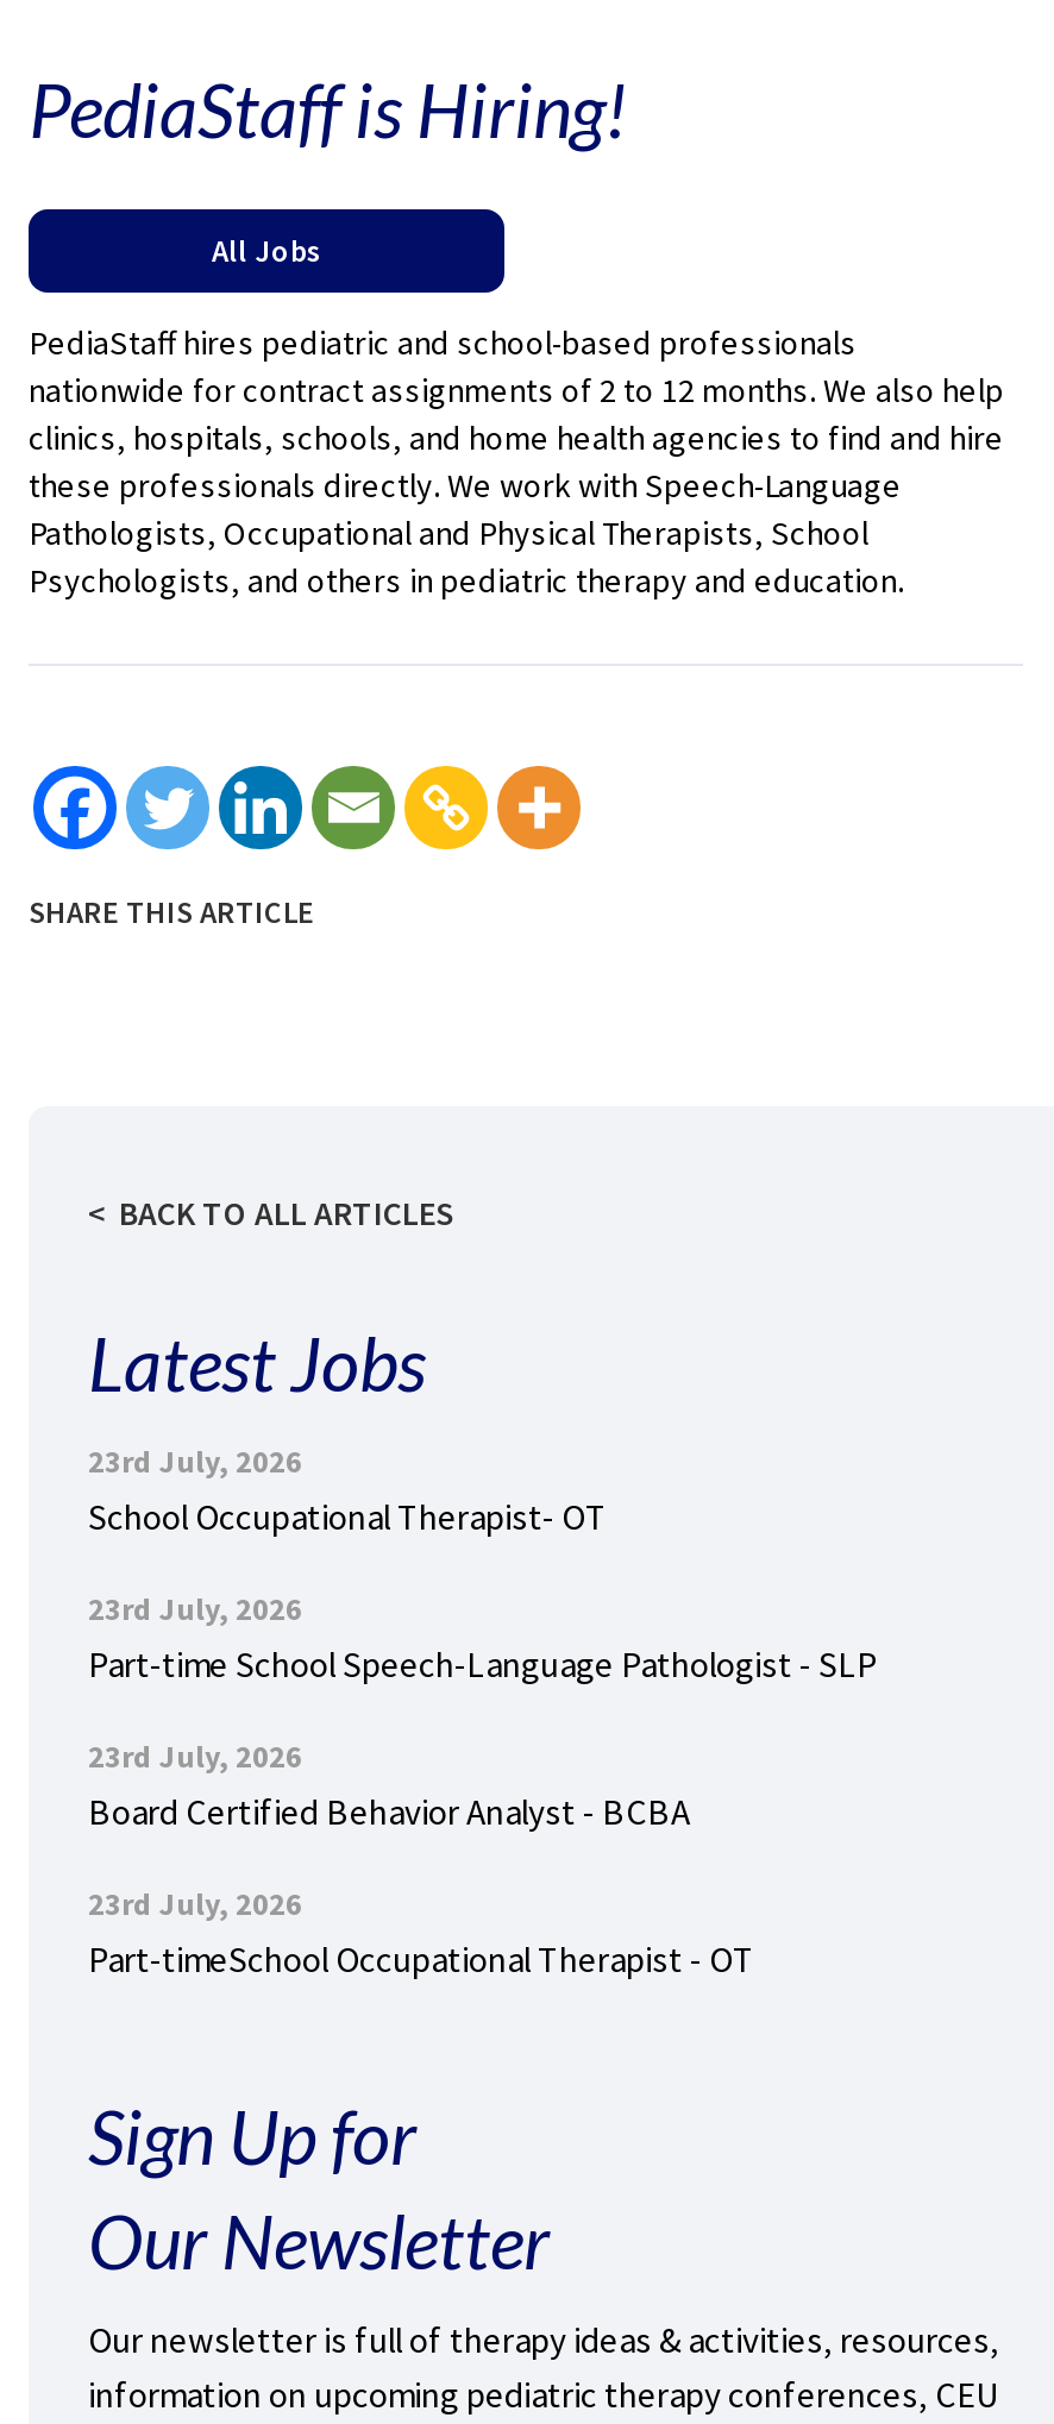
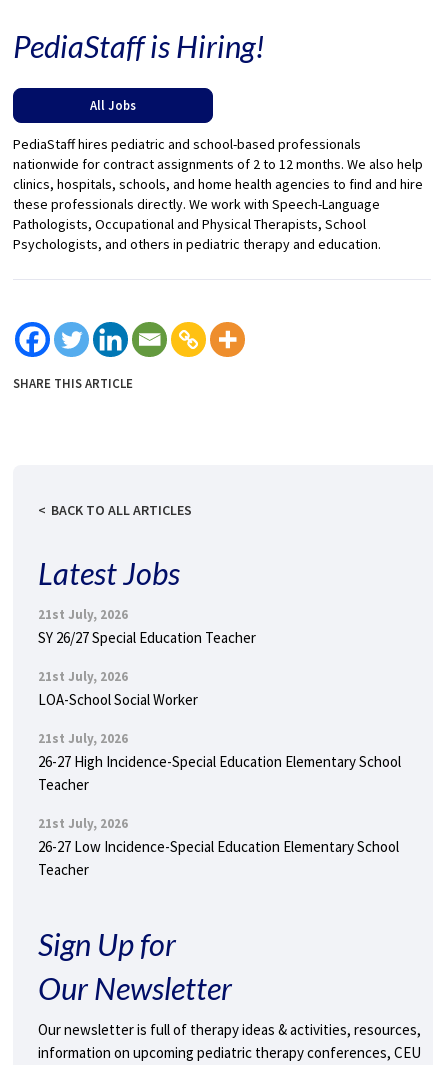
[88,1440,607,1538] 23rd July, 2026 | School Occupational Therapist- OT -> [38,605,256,646] 21st July, 2026 | SY 26/27 Special Education Teacher
[88,1588,878,1685] 23rd July, 2026 | Part-time School Speech-Language Pathologist - SLP -> [38,667,198,708] 21st July, 2026 | LOA-School Social Worker
[88,1735,690,1833] 23rd July, 2026 | Board Certified Behavior Analyst - BCBA -> [38,729,401,793] 21st July, 2026 | 26-27 High Incidence-Special Education Elementary School | Teacher
[88,1883,754,1980] 23rd July, 2026 | Part-timeSchool Occupational Therapist - OT -> [38,814,399,878] 21st July, 2026 | 26-27 Low Incidence-Special Education Elementary School | Teacher

